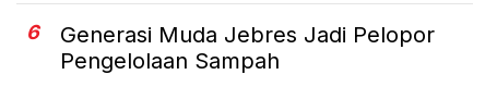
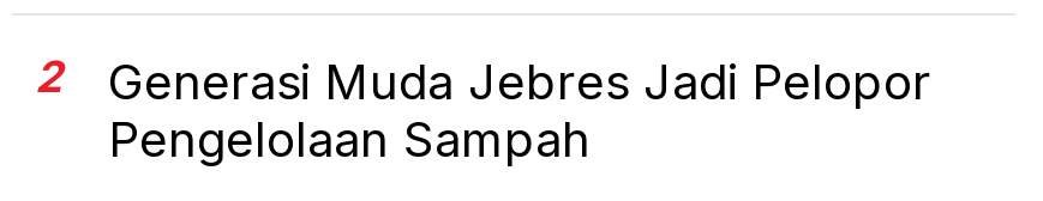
[26,20,435,47] 6 Generasi Muda Jebres Jadi Pelopor -> [35,50,931,110] 2 Generasi Muda Jebres Jadi Pelopor

